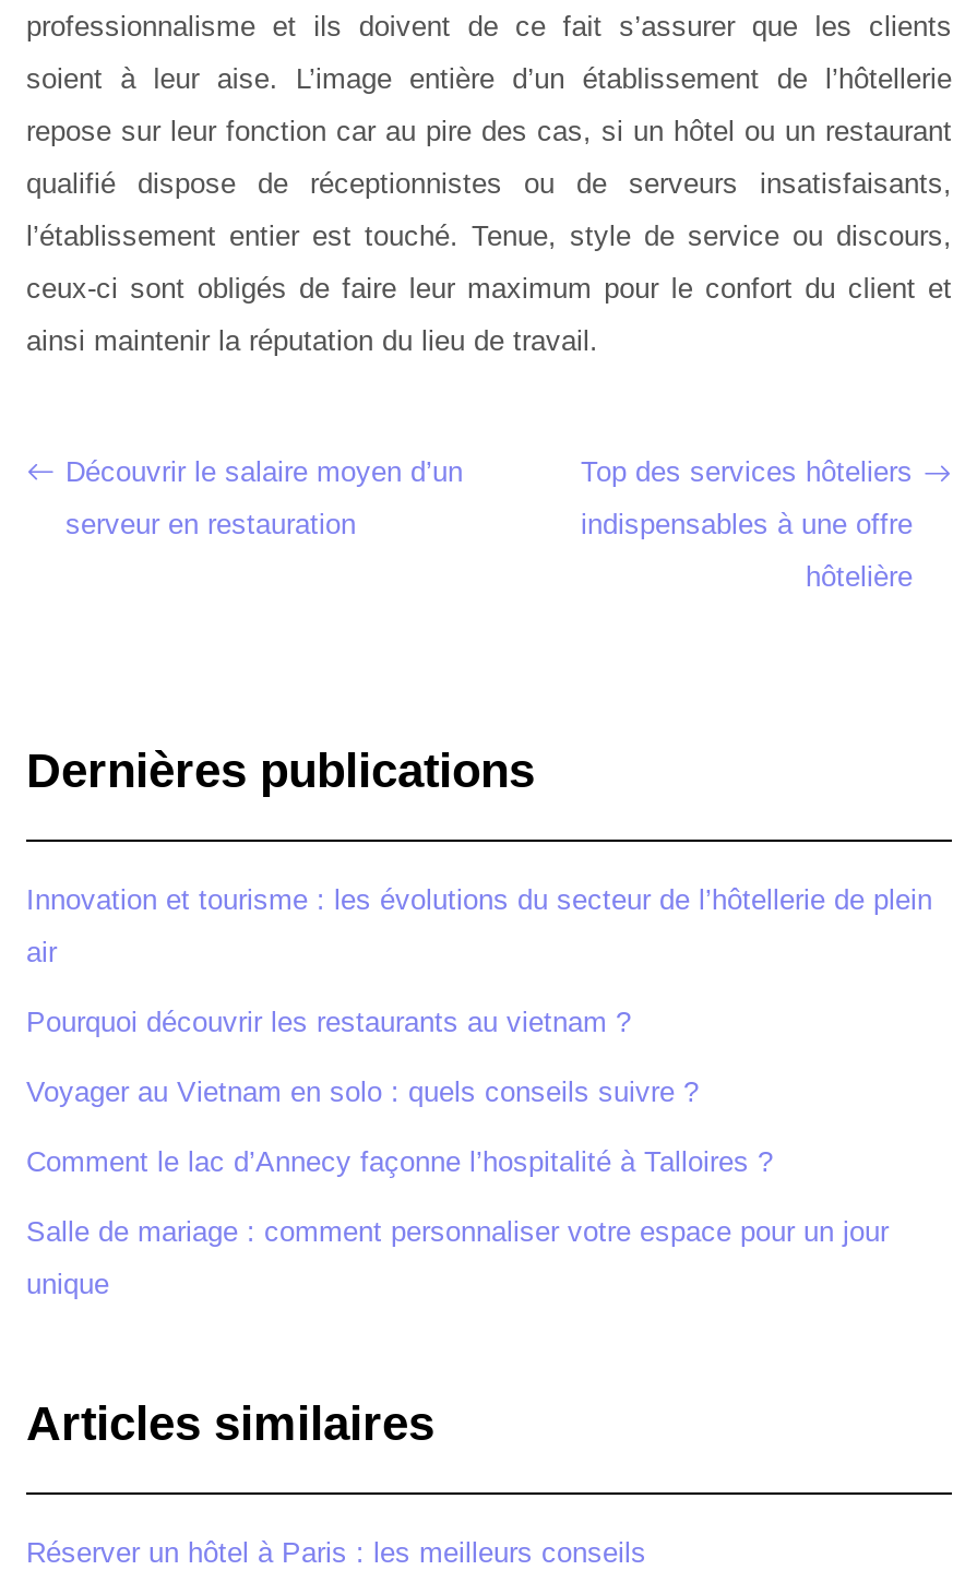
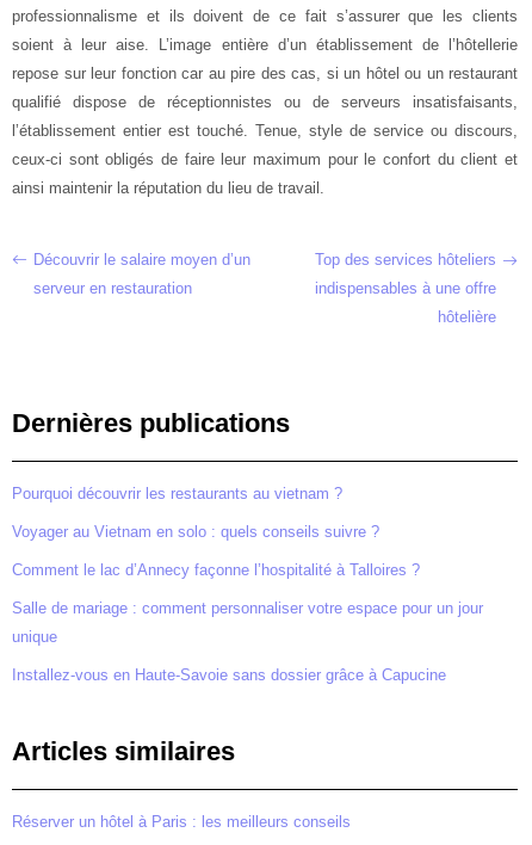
[26,883,932,968] Innovation et tourisme : les évolutions du secteur de l’hôtellerie de plein | air -> none
moved [26,1006,889,1300] -> [12,485,483,646]: Pourquoi découvrir les restaurants au vietnam ? | Voyager au Vietnam en solo : quels conseils suivre ? | Comment le lac d’Annecy façonne l’hospitalité à Talloires ? | Salle de mariage : comment personnaliser votre espace pour un jour | unique
none -> [12,666,446,684] Installez-vous en Haute-Savoie sans dossier grâce à Capucine

